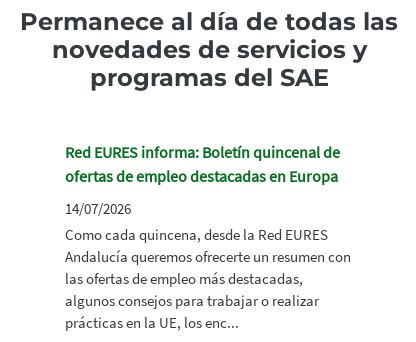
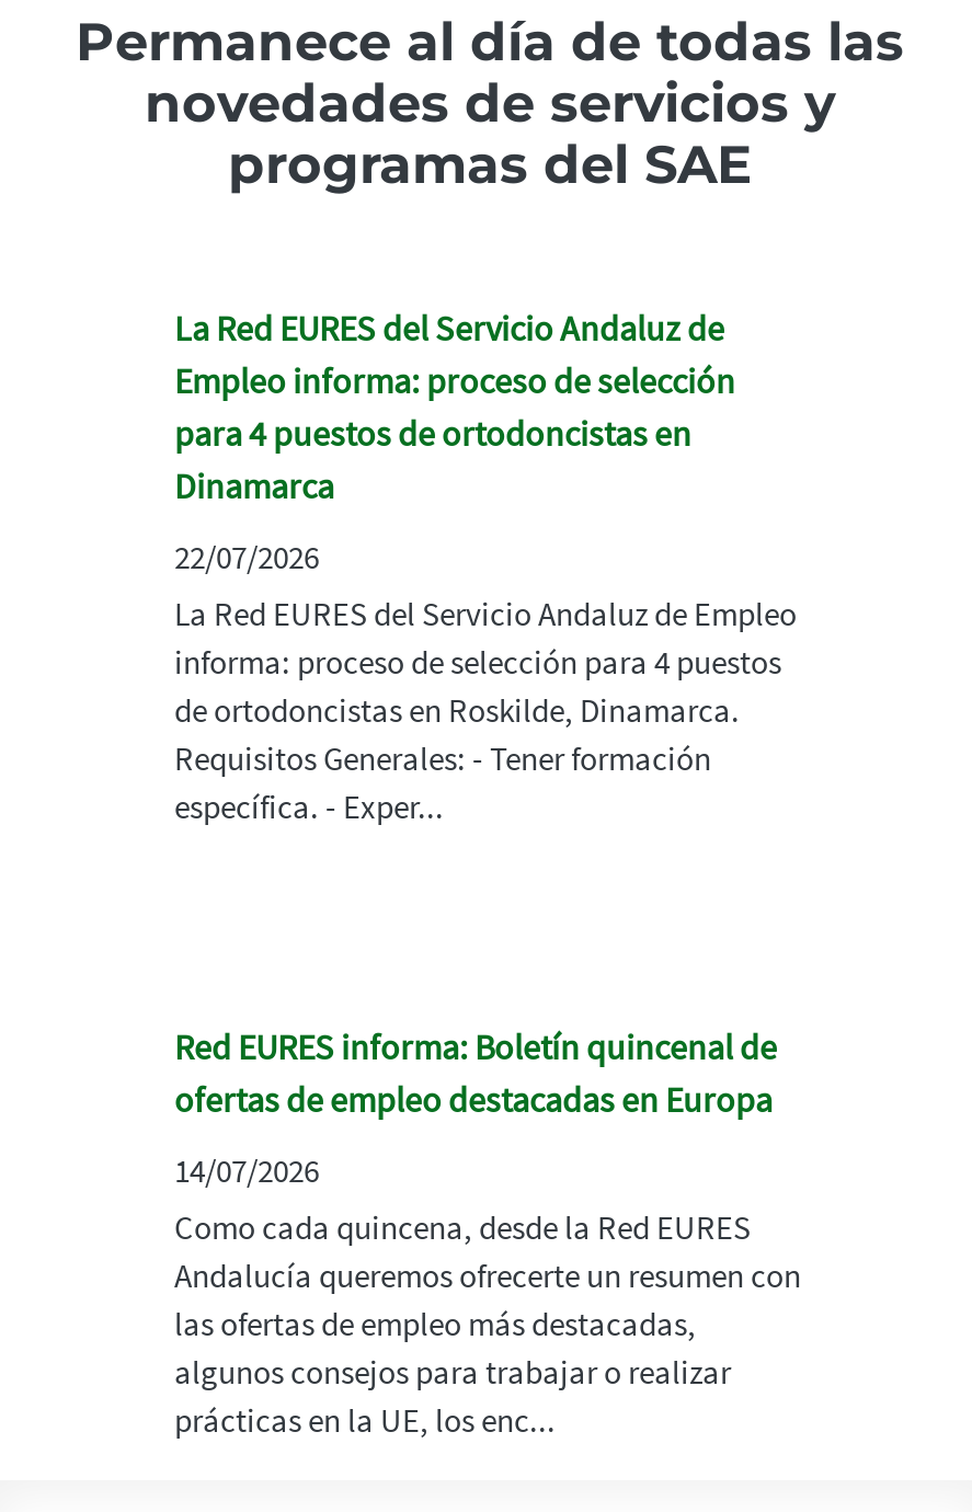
none -> [174,306,797,827] La Red EURES del Servicio Andaluz de | Empleo informa: proceso de selección | para 4 puestos de ortodoncistas en | Dinamarca | 22/07/2026 | La Red EURES del Servicio Andaluz de Empleo | informa: proceso de selección para 4 puestos | de ortodoncistas en Roskilde, Dinamarca. | Requisitos Generales: - Tener formación | específica. - Exper...

